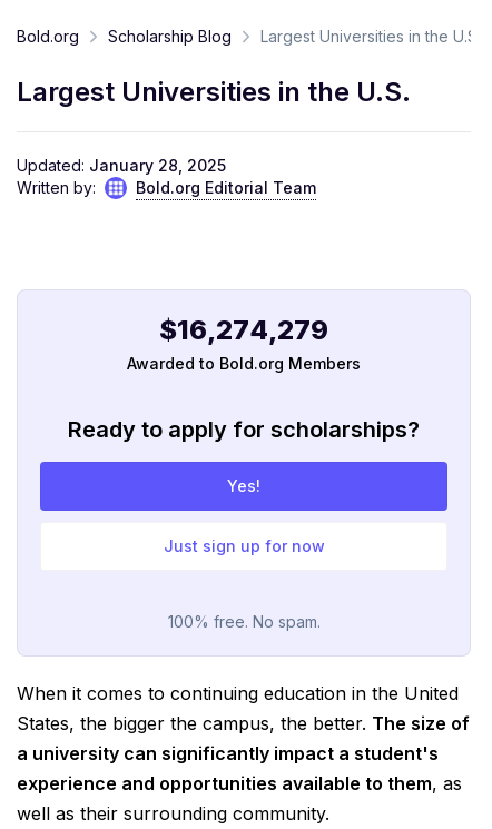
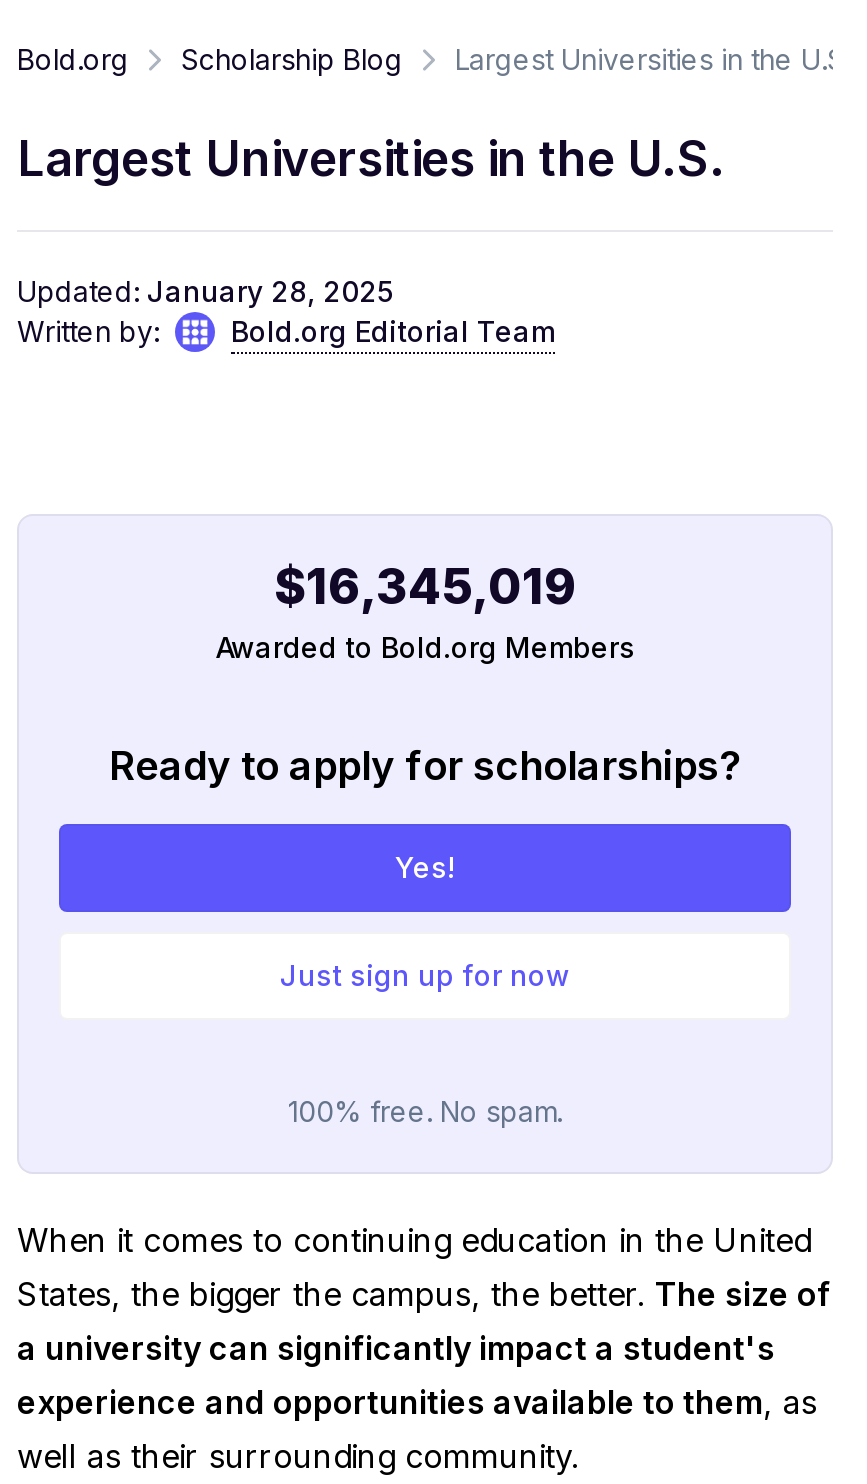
[159,314,328,346] $16,274,279 -> [274,558,576,616] $16,345,019

